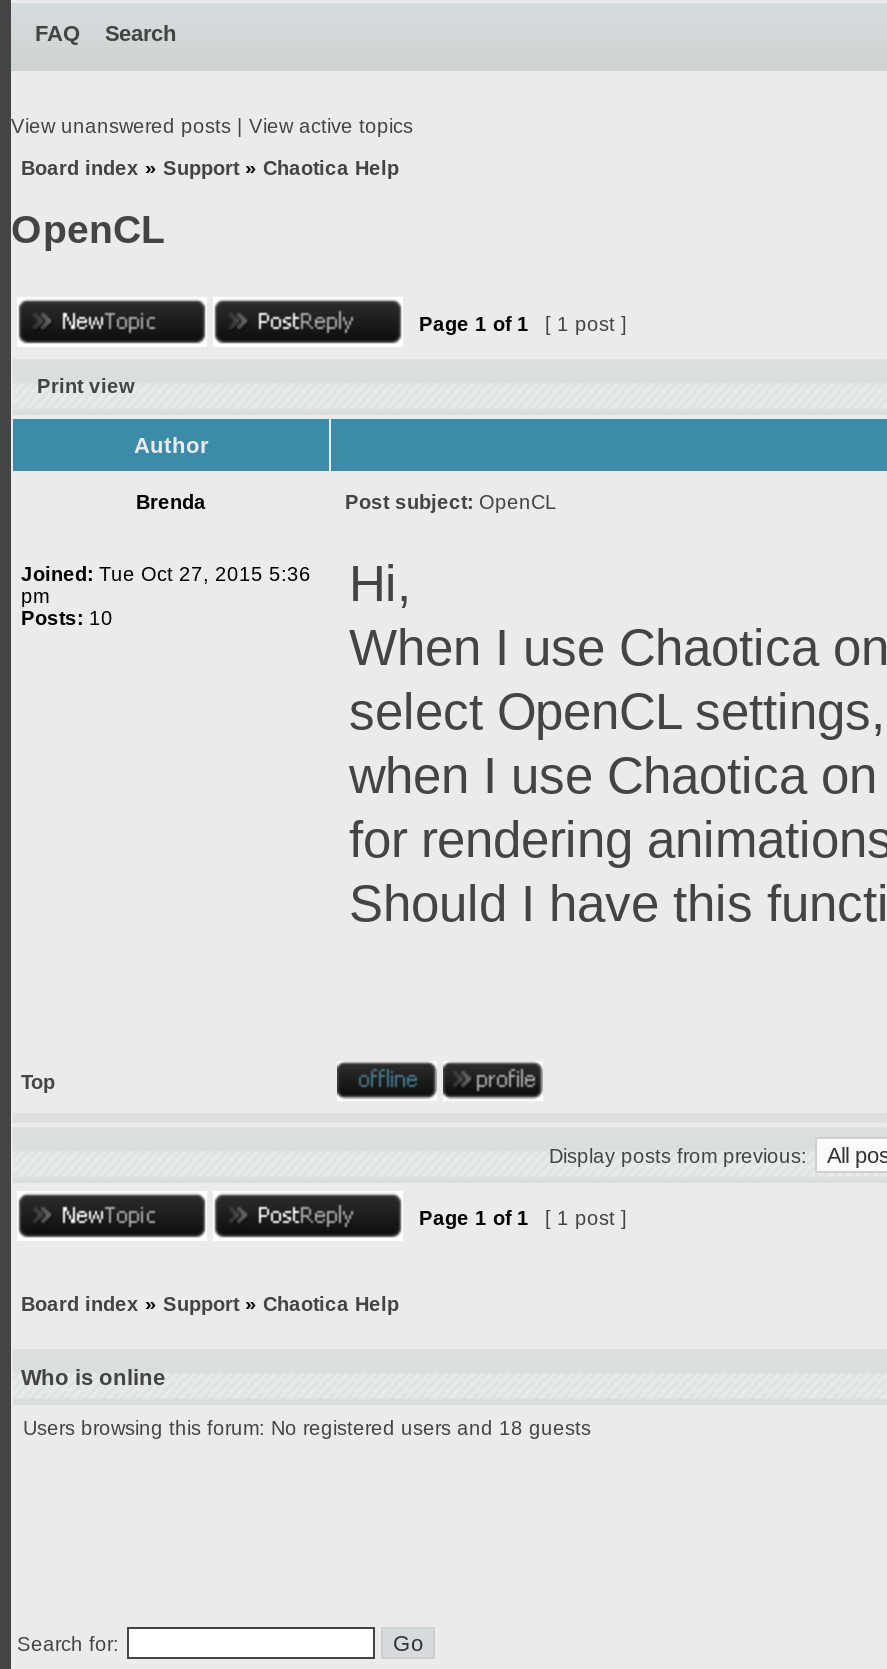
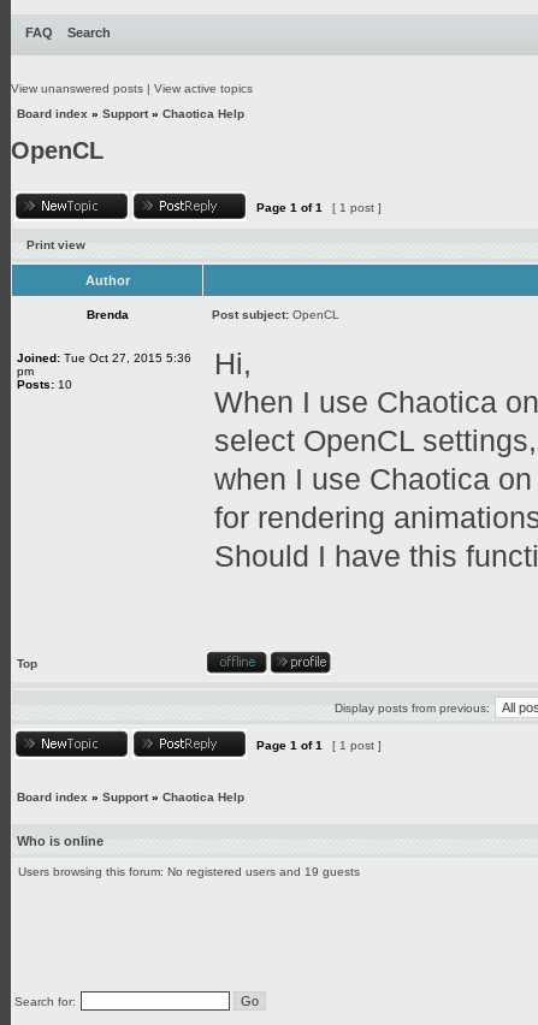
[23,1417,591,1439] Users browsing this forum: No registered users and 18 guests -> [18,865,360,878] Users browsing this forum: No registered users and 19 guests

